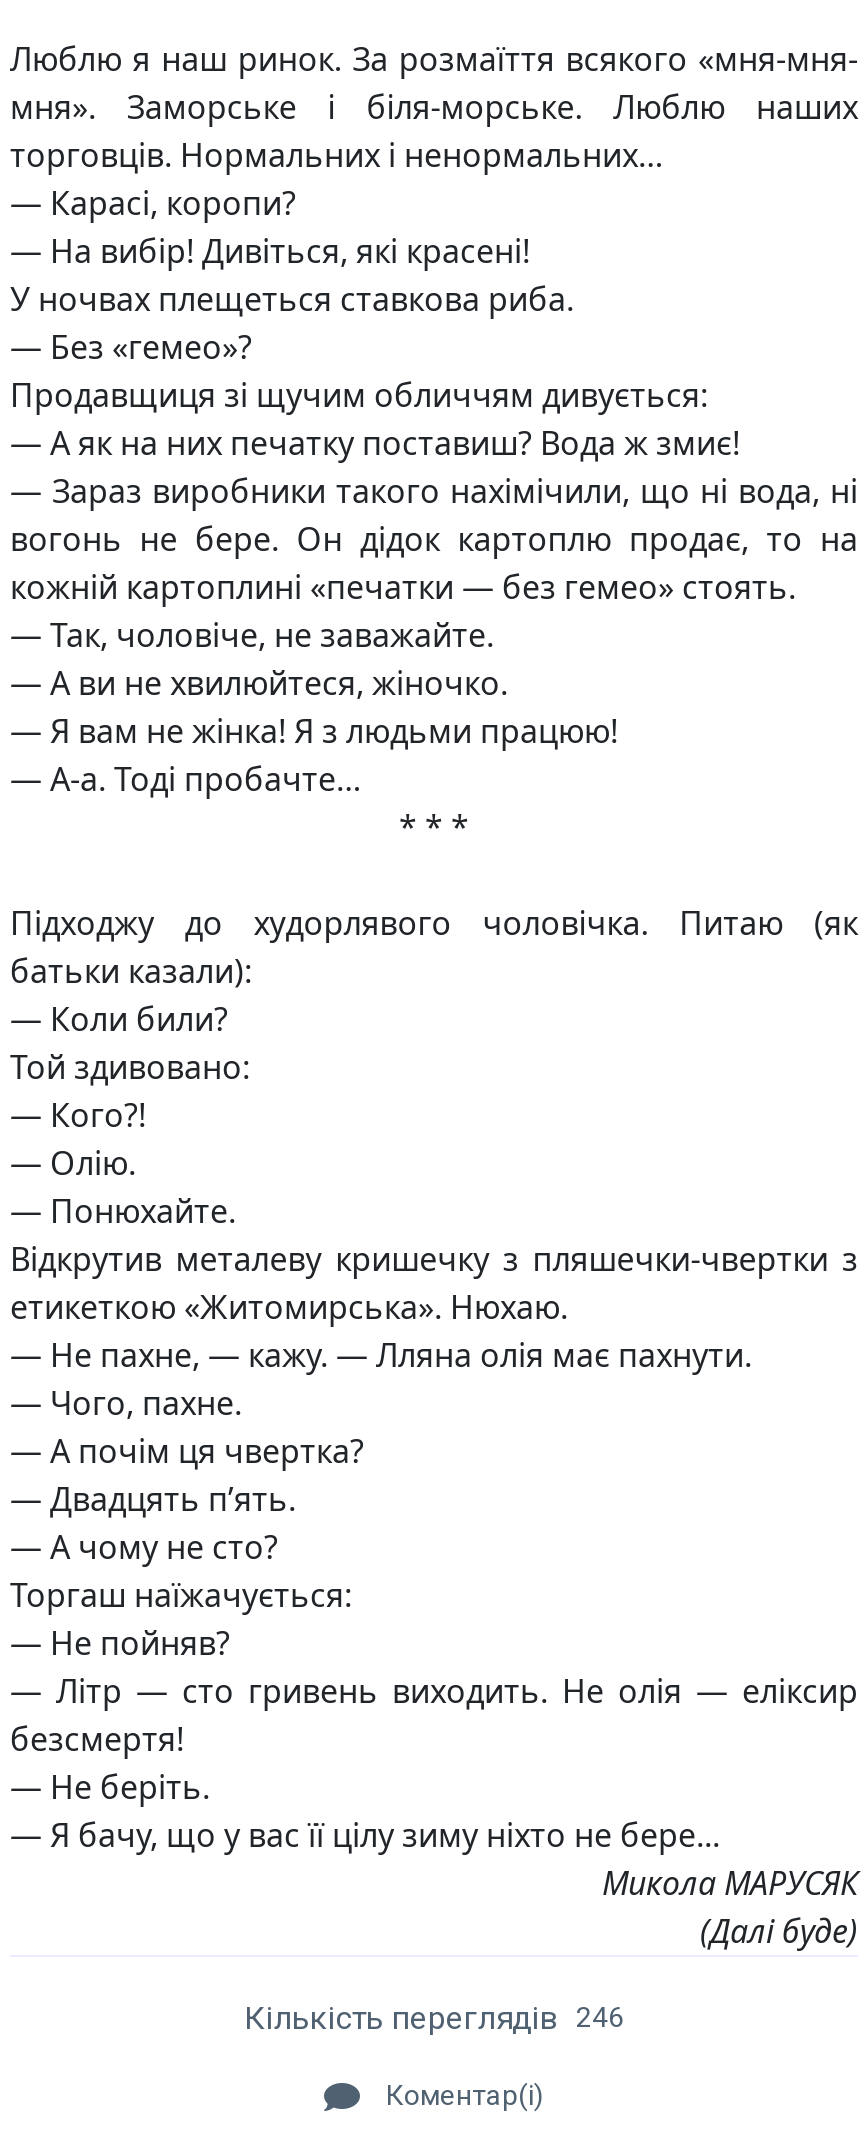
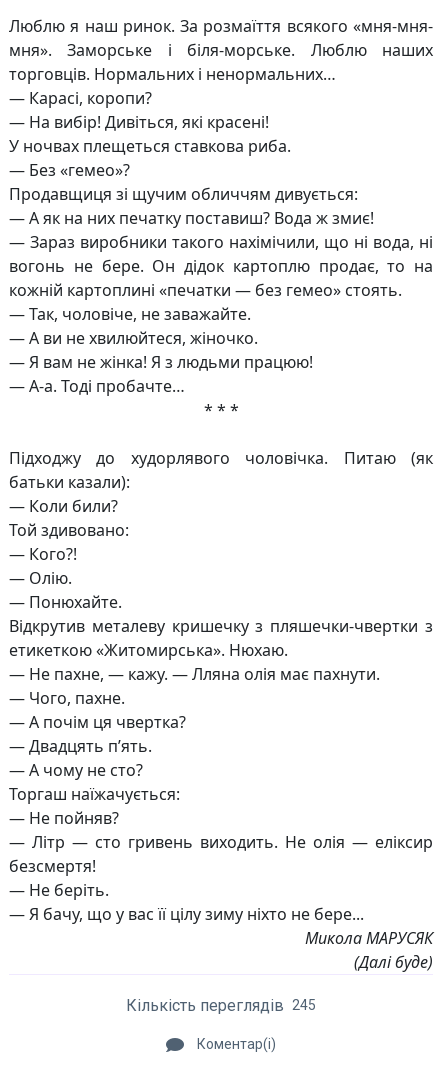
[244,2000,624,2038] Кількість переглядів 246 -> [126,996,316,1015] Кількість переглядів 245

